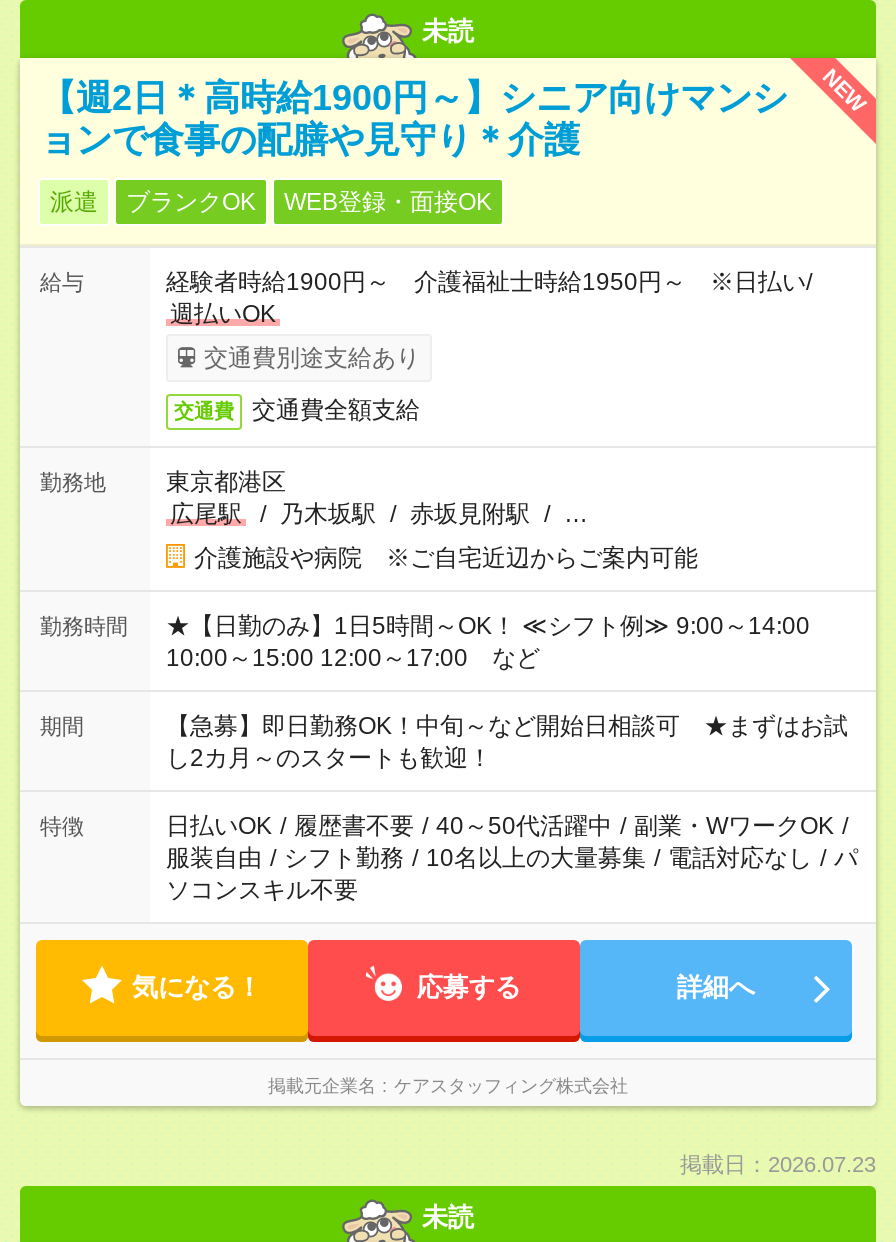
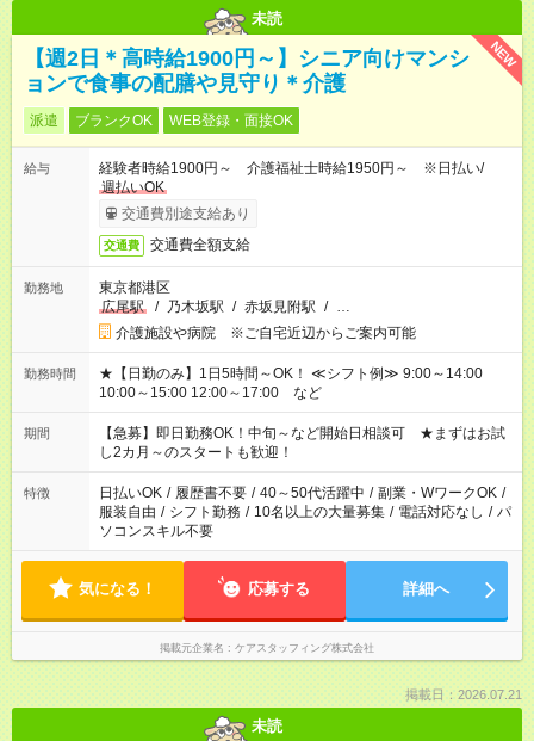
[680,1152,876,1176] 掲載日：2026.07.23 -> [405,687,522,702] 掲載日：2026.07.21

